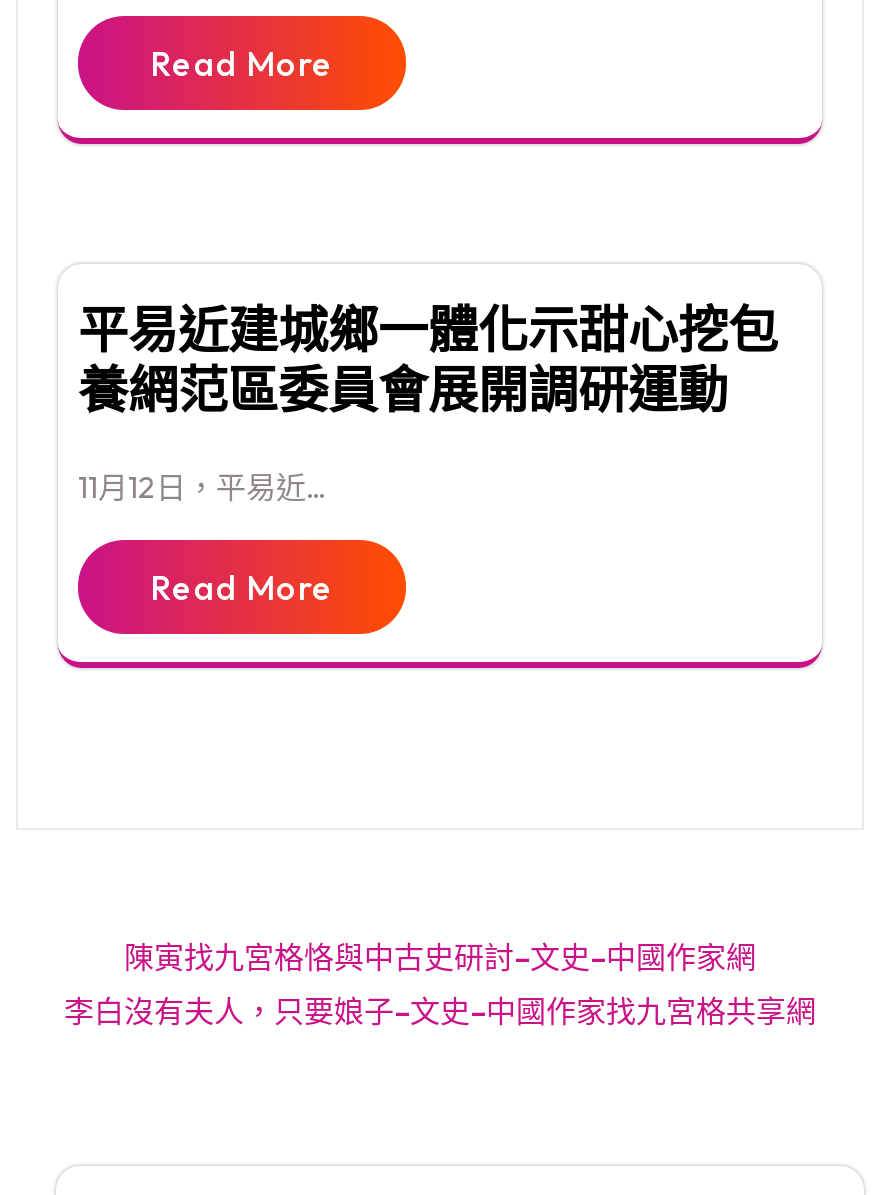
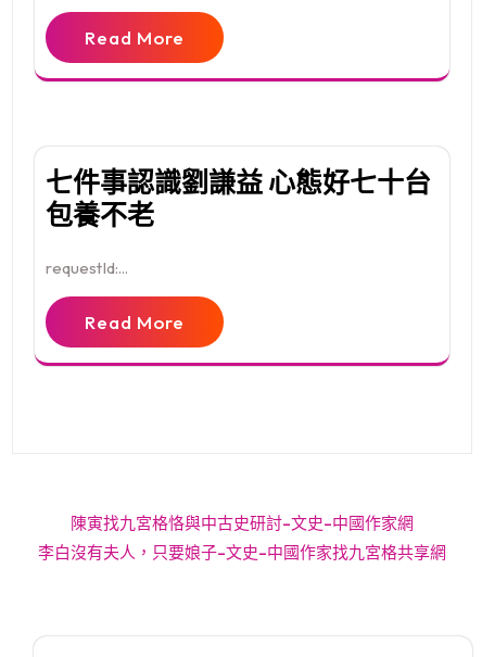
[78,297,778,421] 平易近建城鄉一體化示甜心挖包 | 養網范區委員會展開調研運動 -> [46,165,431,232] 七件事認識劉謙益 心態好七十台 | 包養不老
[78,467,324,505] 11月12日，平易近... -> [46,257,128,278] requestId:...

